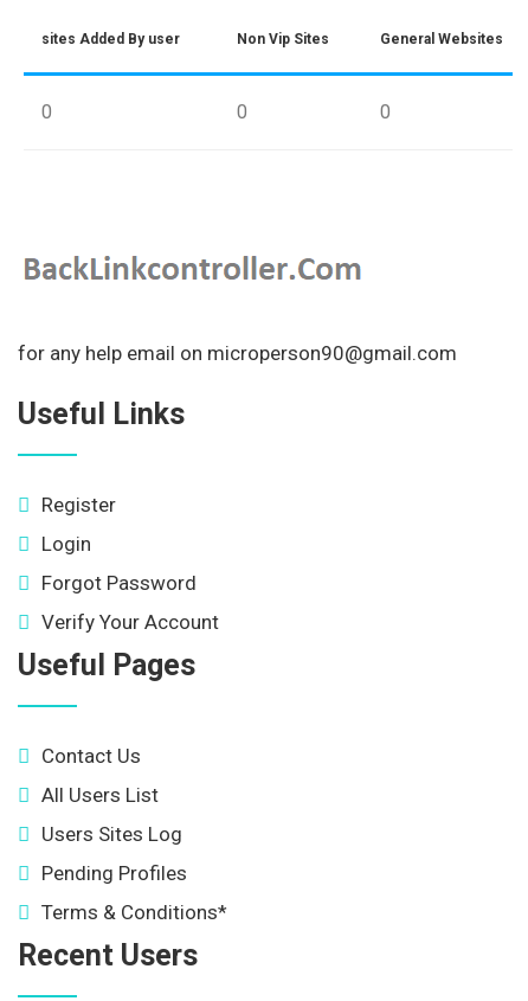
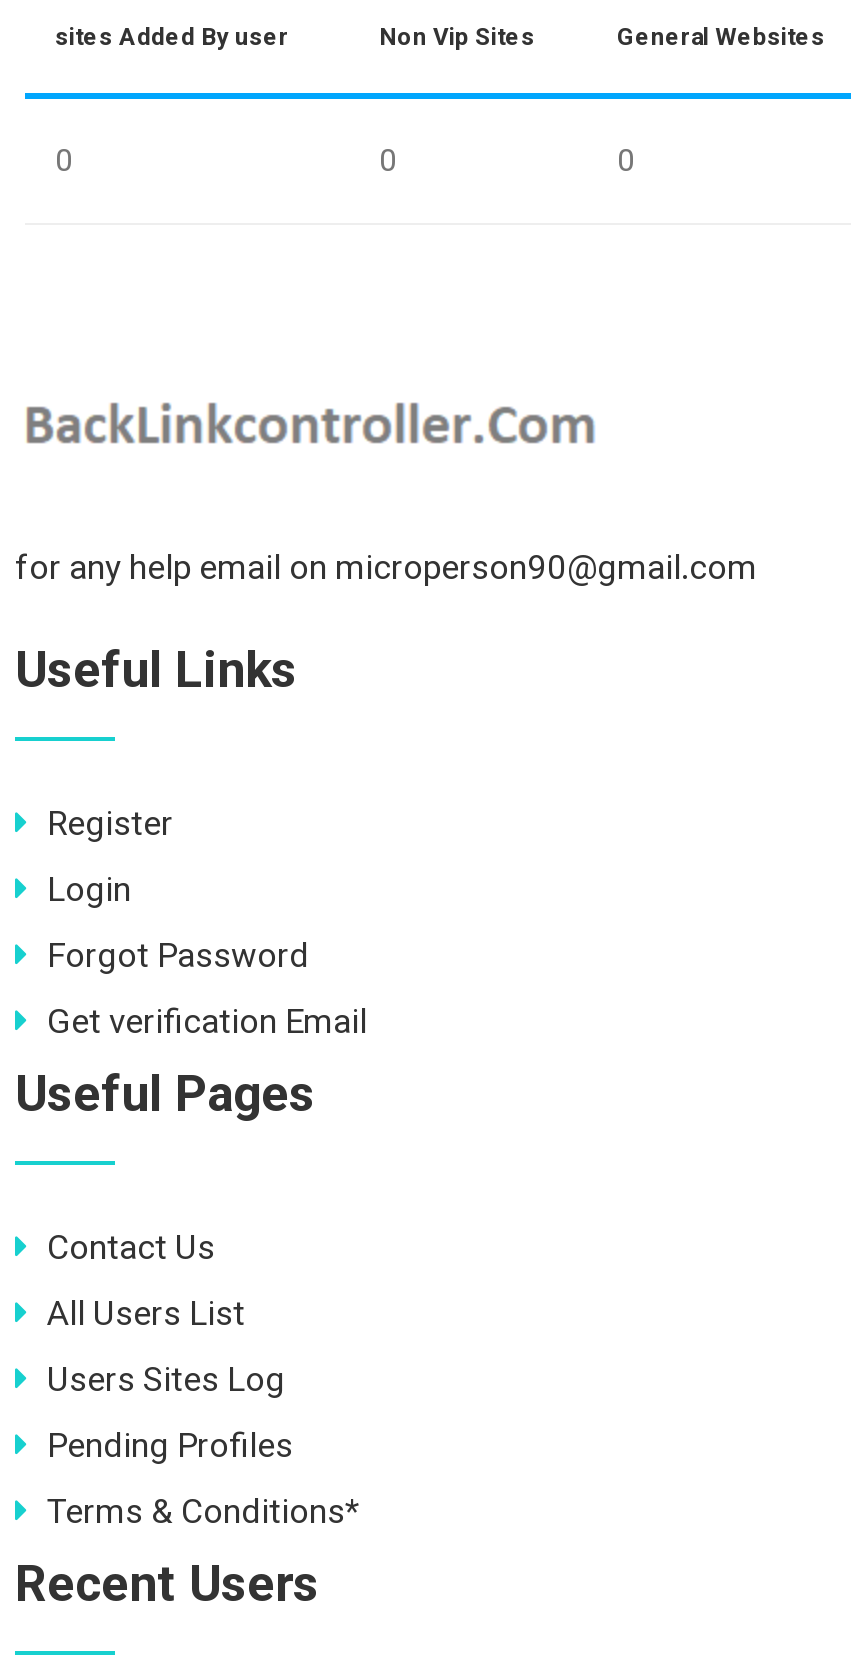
[41,610,219,634] Verify Your Account -> [47,1001,367,1041] Get verification Email

